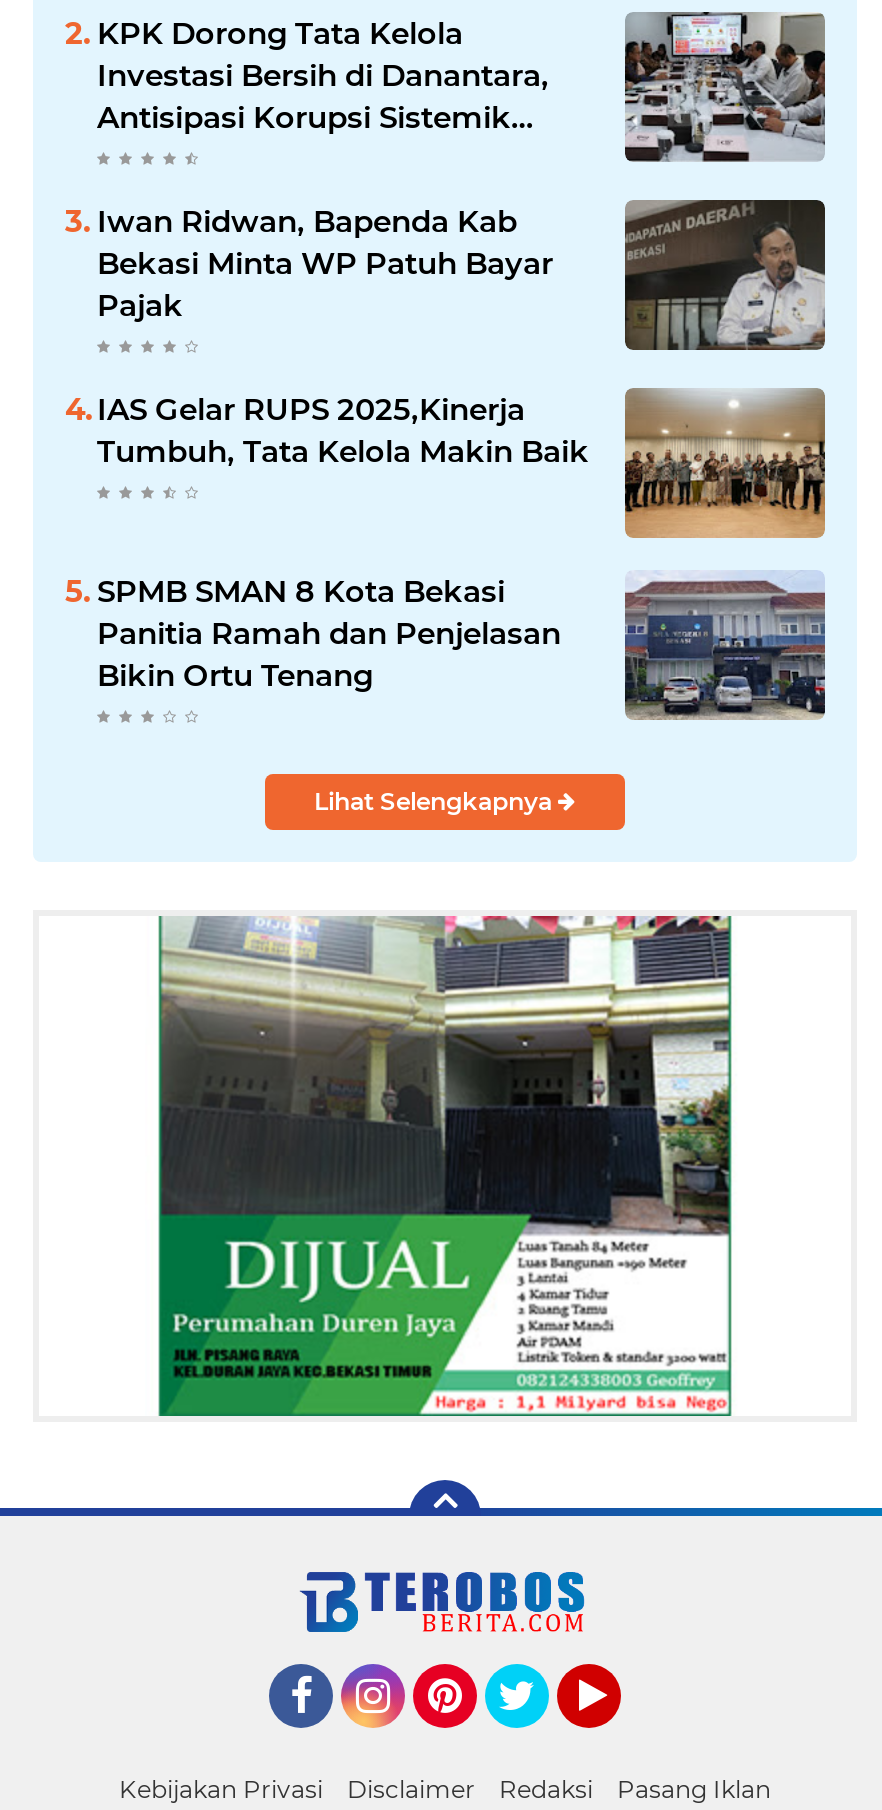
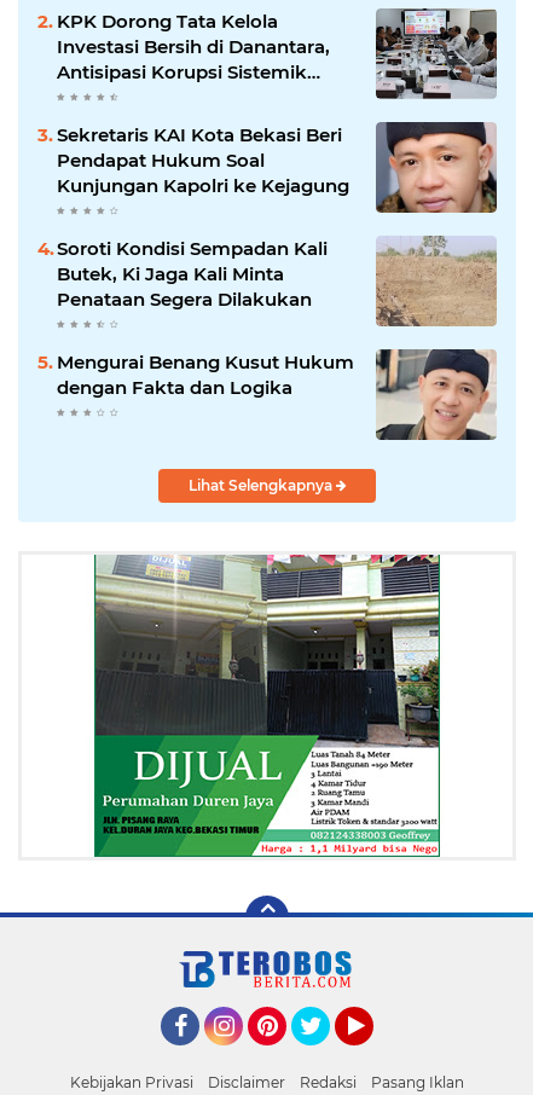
[97,198,827,352] [image] | Iwan Ridwan, Bapenda Kab | Bekasi Minta WP Patuh Bayar | Pajak -> [57,122,498,214] [image] | Sekretaris KAI Kota Bekasi Beri | Pendapat Hukum Soal | Kunjungan Kapolri ke Kejagung
[97,388,827,540] [image] | IAS Gelar RUPS 2025,Kinerja | Tumbuh, Tata Kelola Makin Baik -> [57,236,497,328] [image] | Soroti Kondisi Sempadan Kali | Butek, Ki Jaga Kali Minta | Penataan Segera Dilakukan
[97,572,827,726] [image] | SPMB SMAN 8 Kota Bekasi | Panitia Ramah dan Penjelasan | Bikin Ortu Tenang -> [57,348,497,441] [image] | Mengurai Benang Kusut Hukum | dengan Fakta dan Logika

